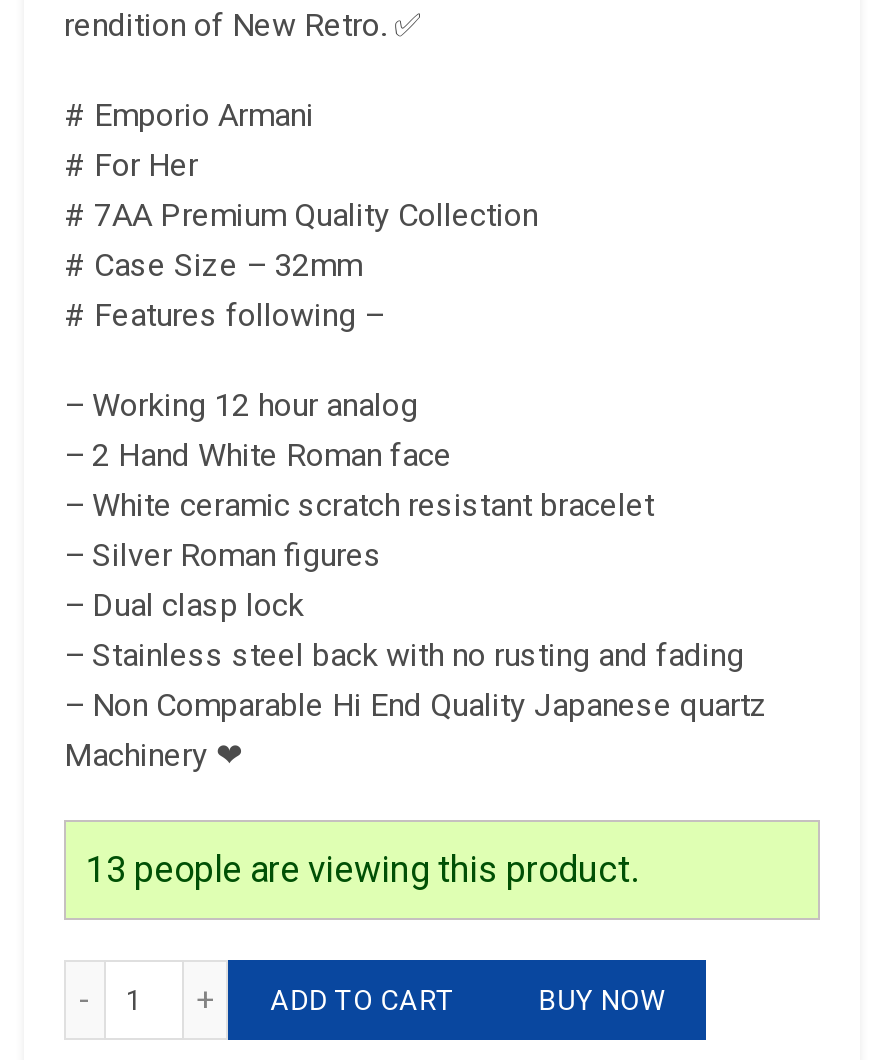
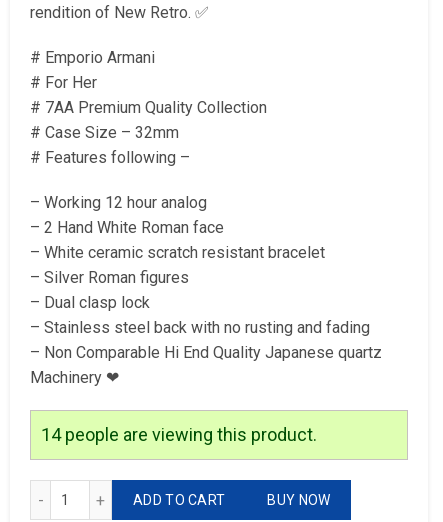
[86,848,638,890] 13 people are viewing this product. -> [41,424,317,445] 14 people are viewing this product.

